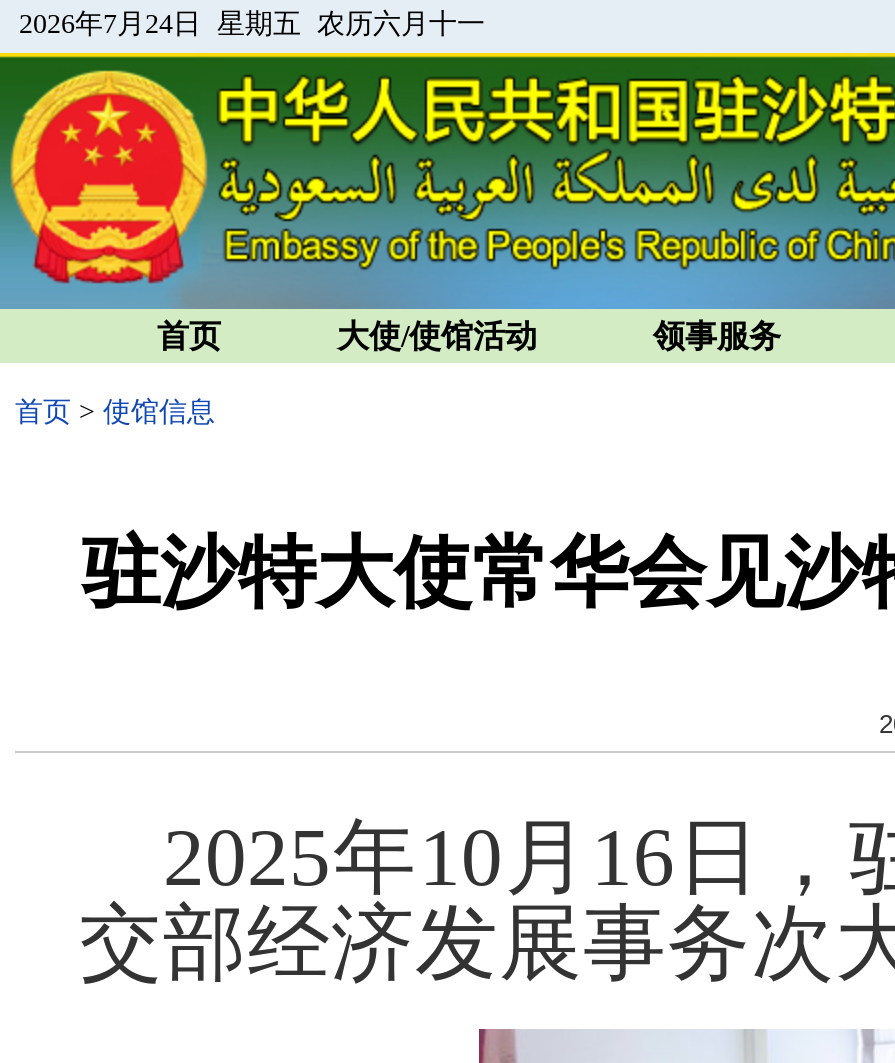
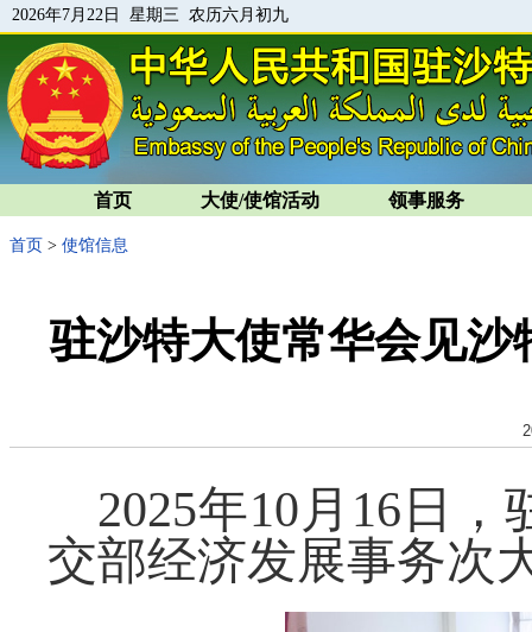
[19,9,493,39] 2026年7月24日 星期五 农历六月十一 -> [12,6,293,24] 2026年7月22日 星期三 农历六月初九

